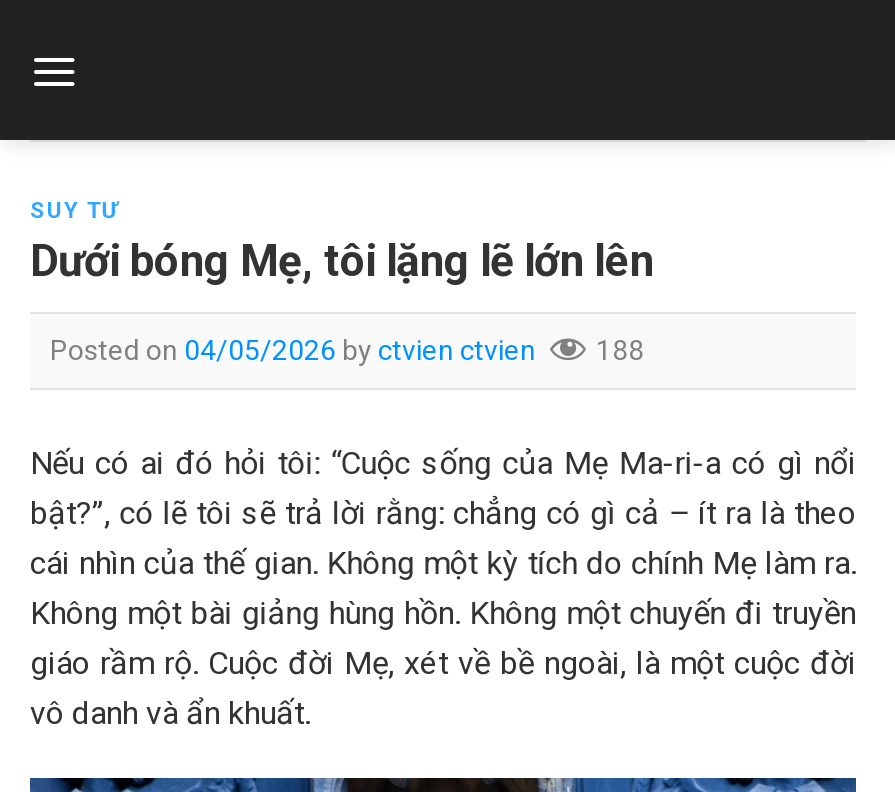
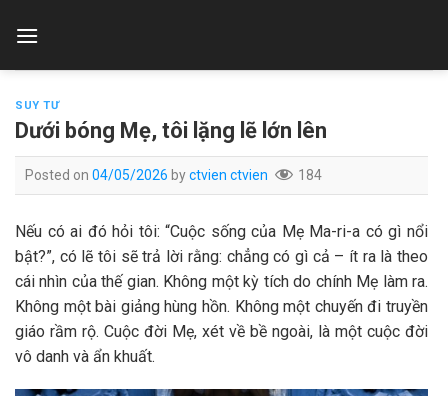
[50,333,644,365] Posted on 04/05/2026 by ctvien ctvien 188 -> [25,167,322,183] Posted on 04/05/2026 by ctvien ctvien 184

